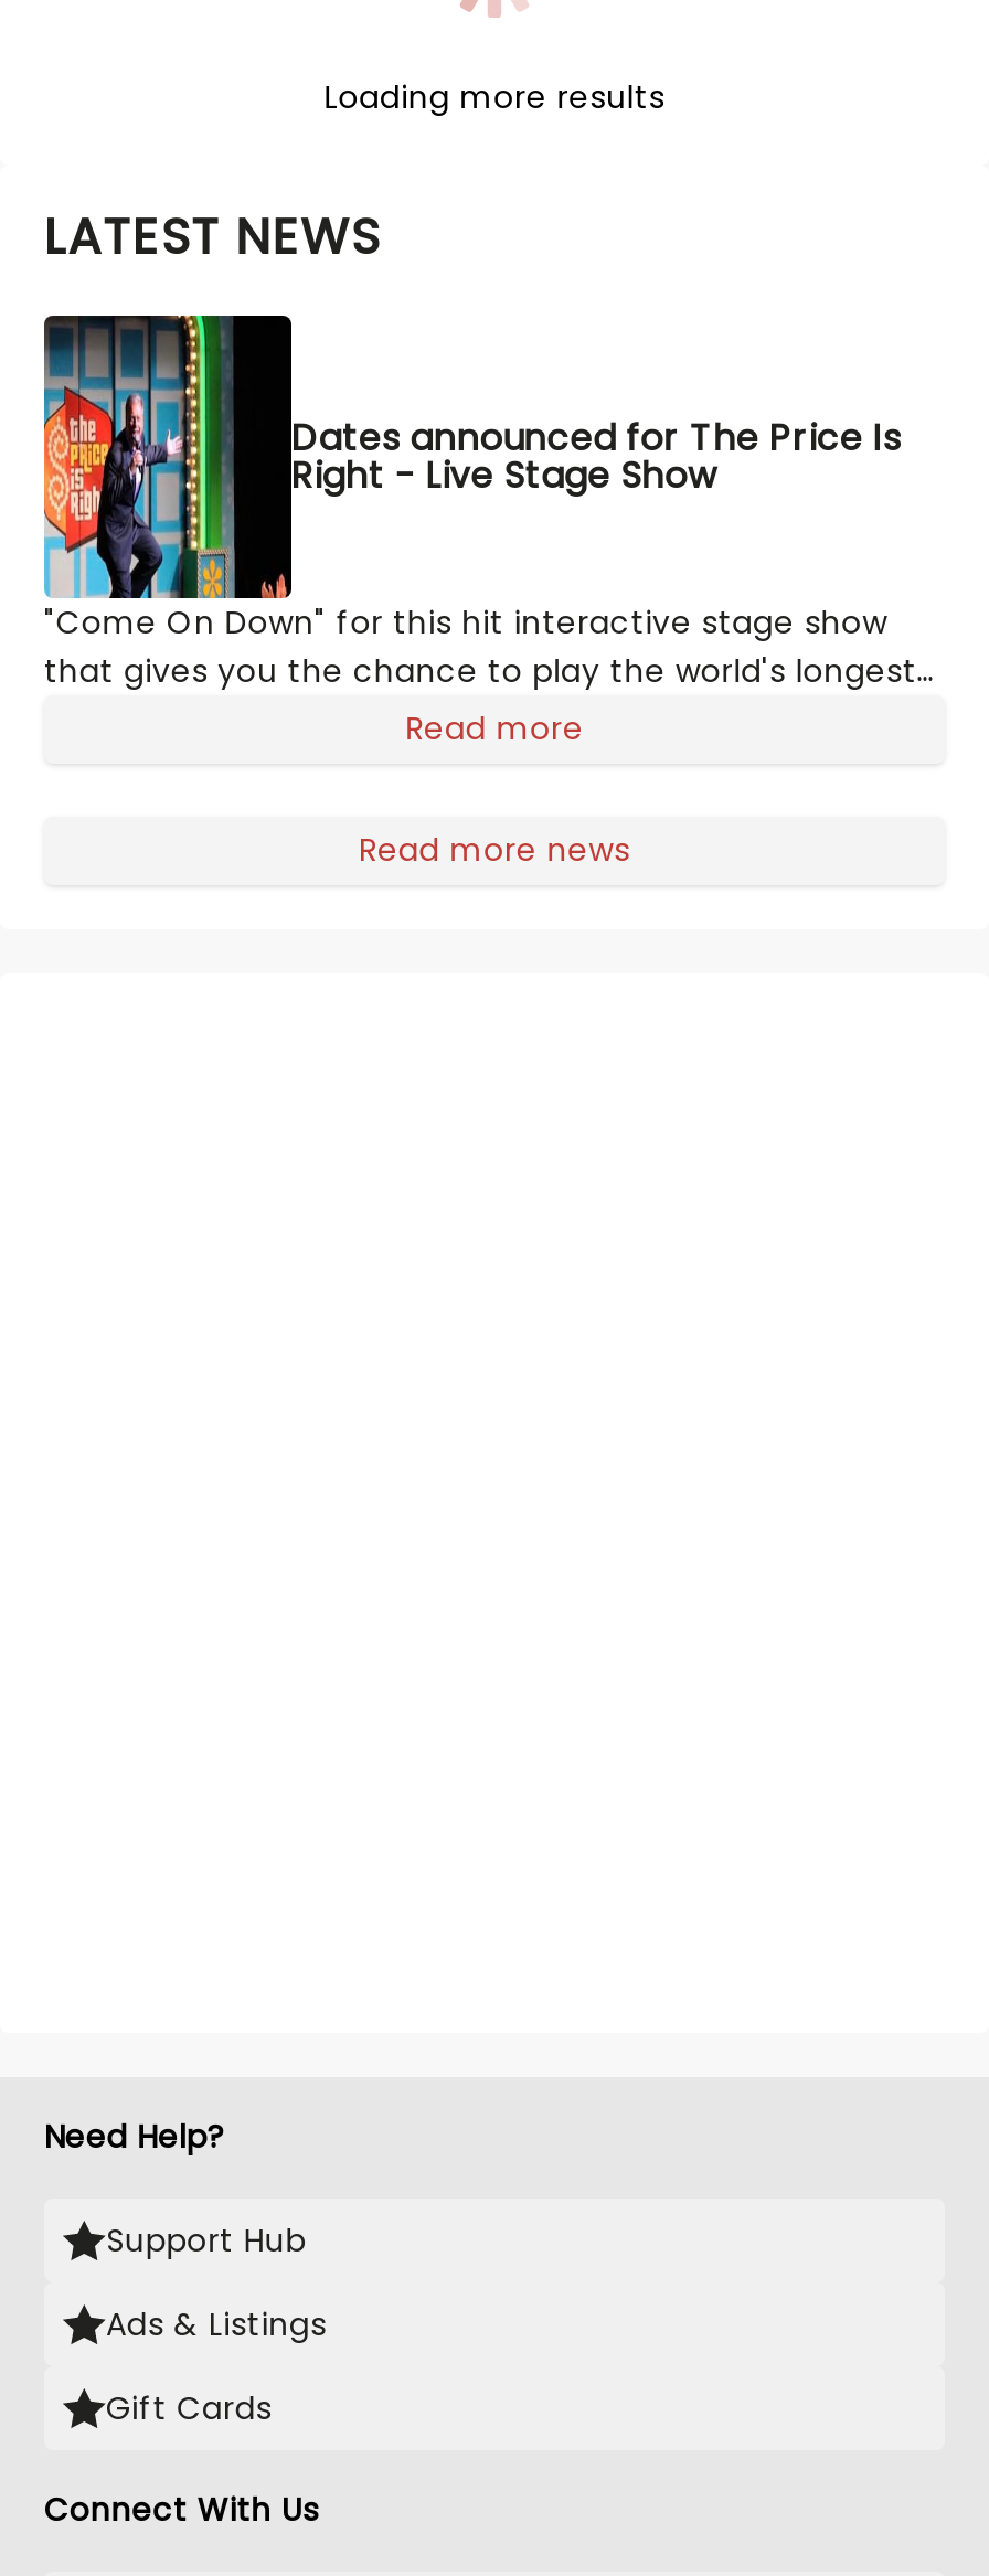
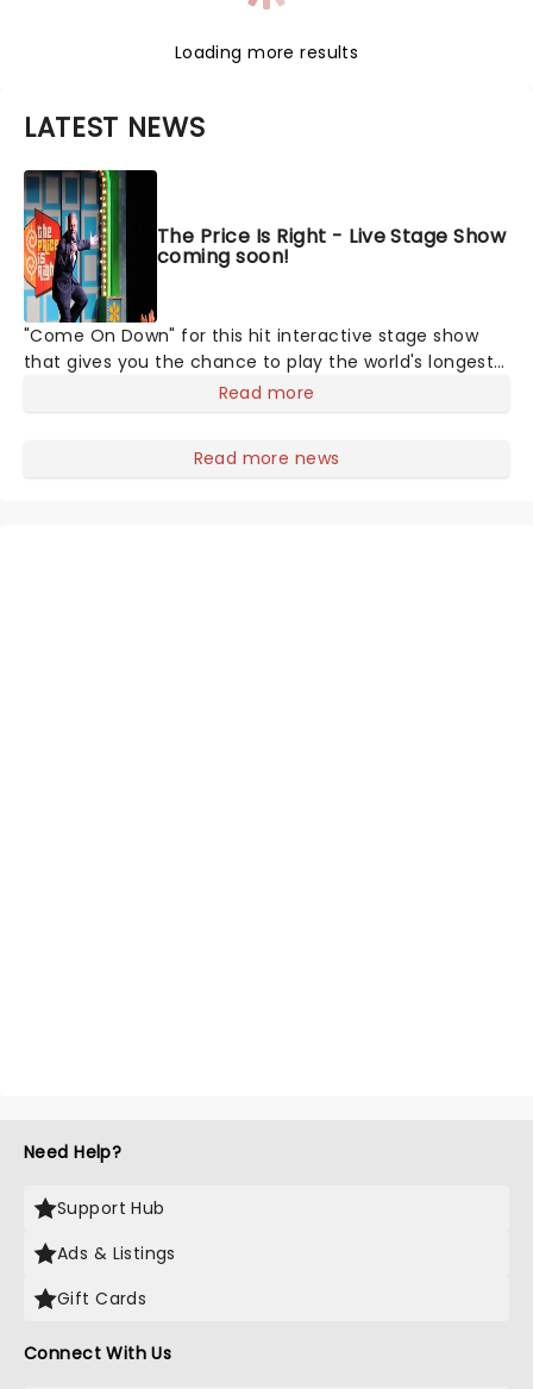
[291,412,902,501] Dates announced for The Price Is | Right - Live Stage Show -> [157,222,506,270] The Price Is Right - Live Stage Show | coming soon!

